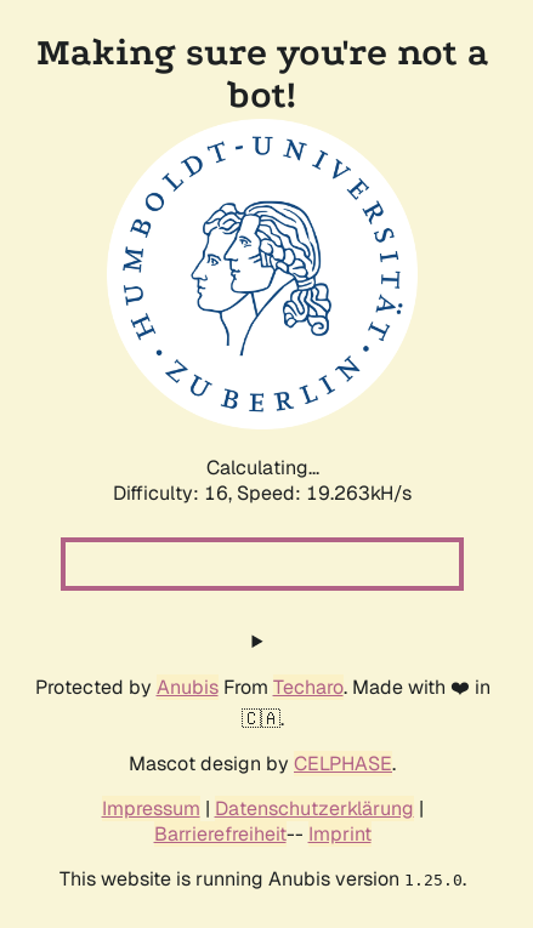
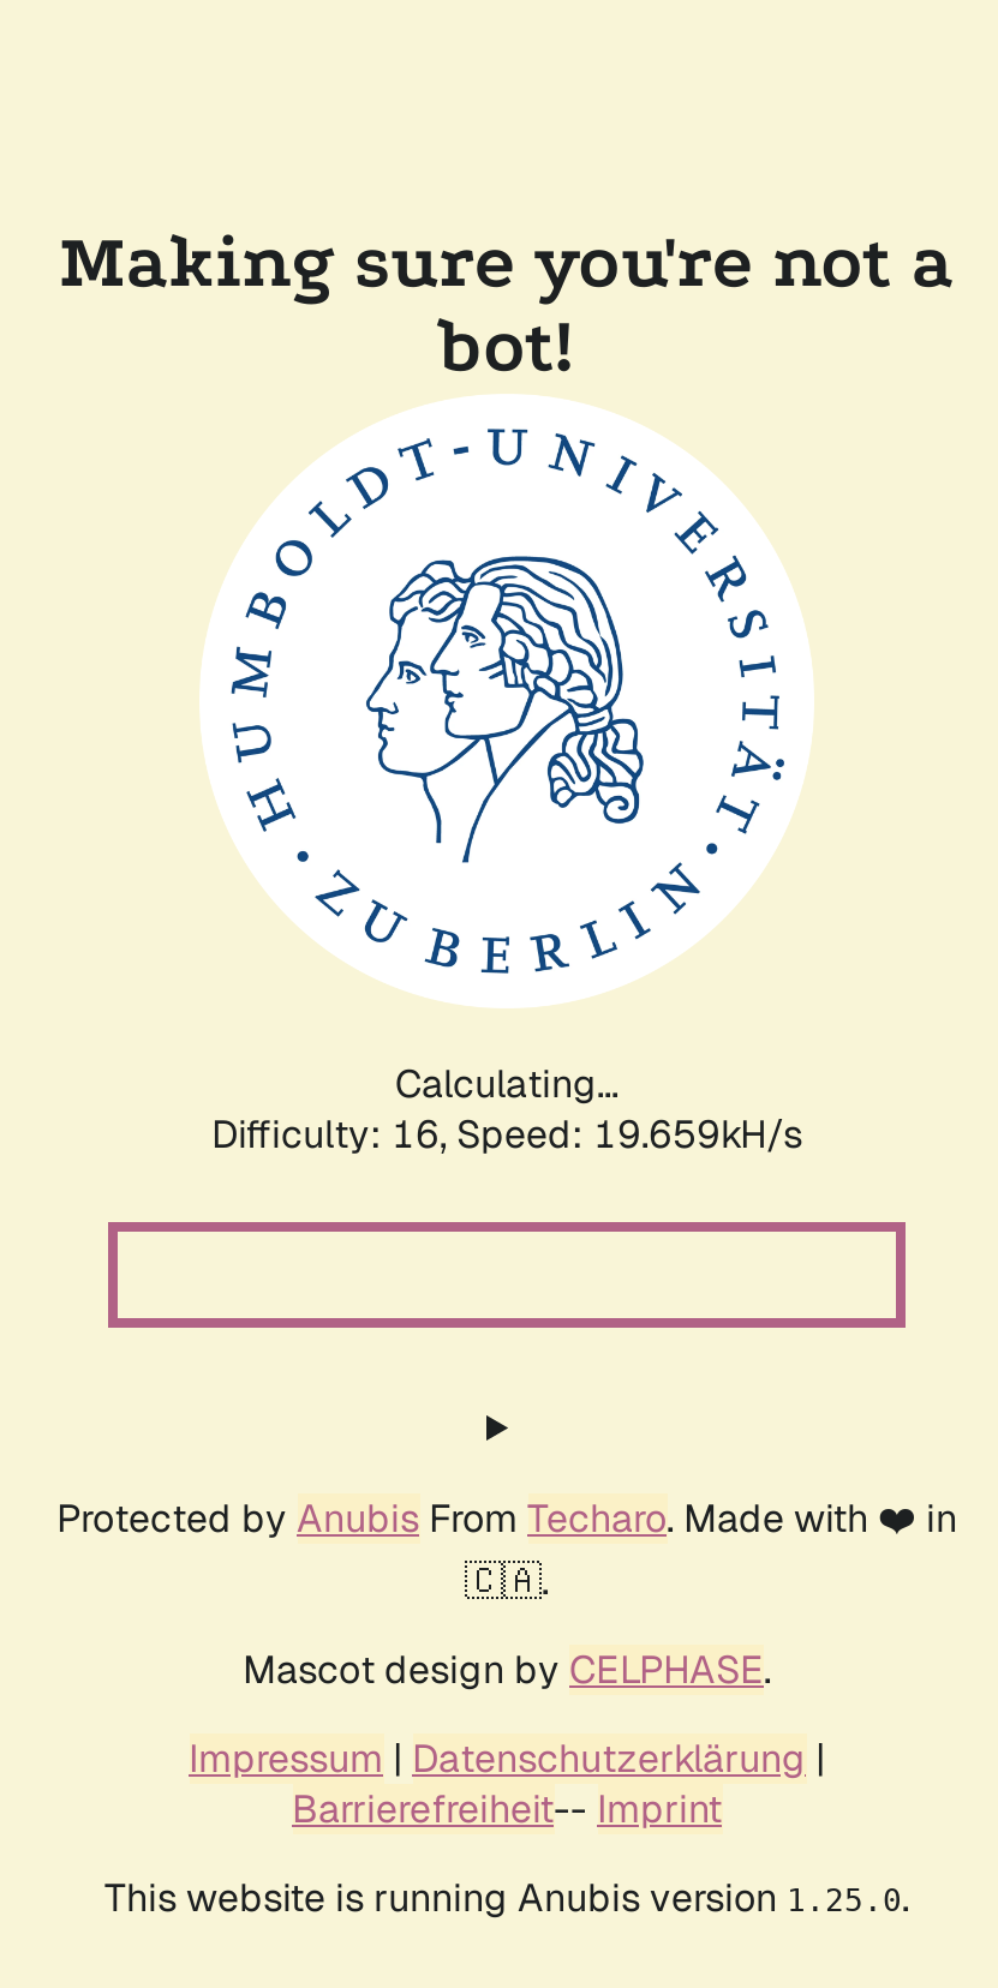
[113,480,412,506] Difficulty: 16, Speed: 19.263kH/s -> [211,1109,802,1160] Difficulty: 16, Speed: 19.659kH/s

